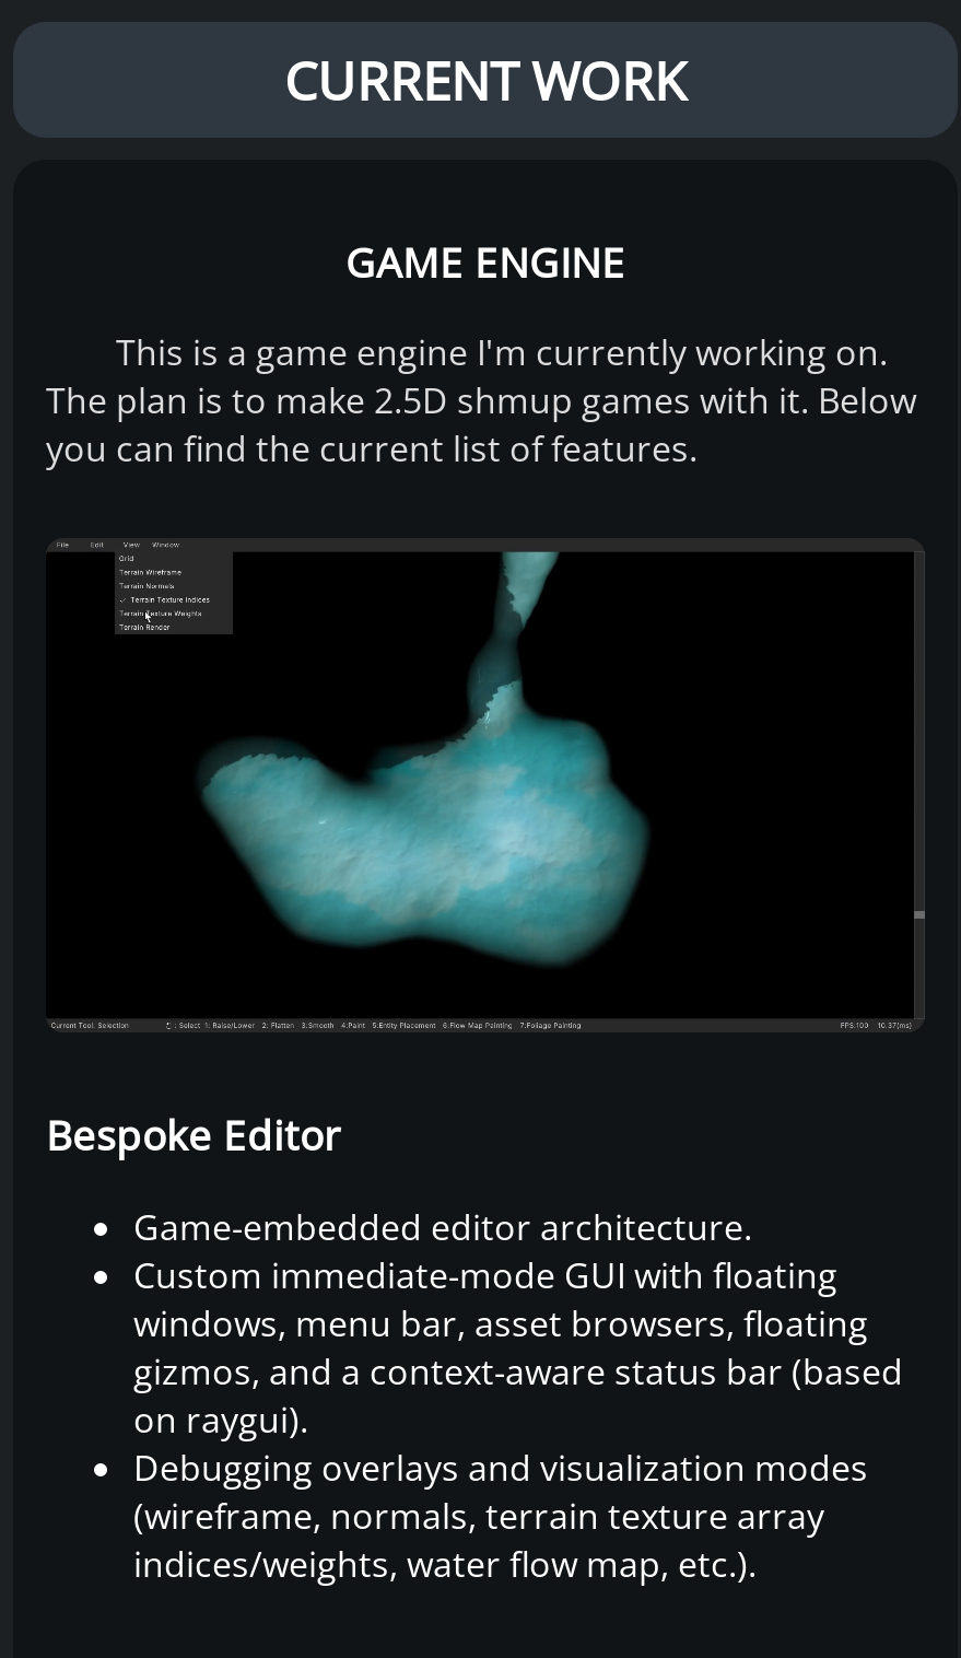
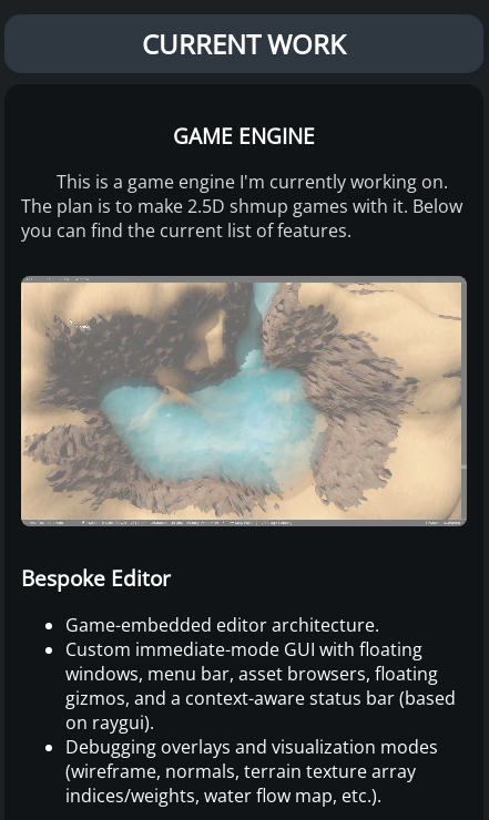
[46,540,923,1030] [image] -> [20,276,467,526] [image]

